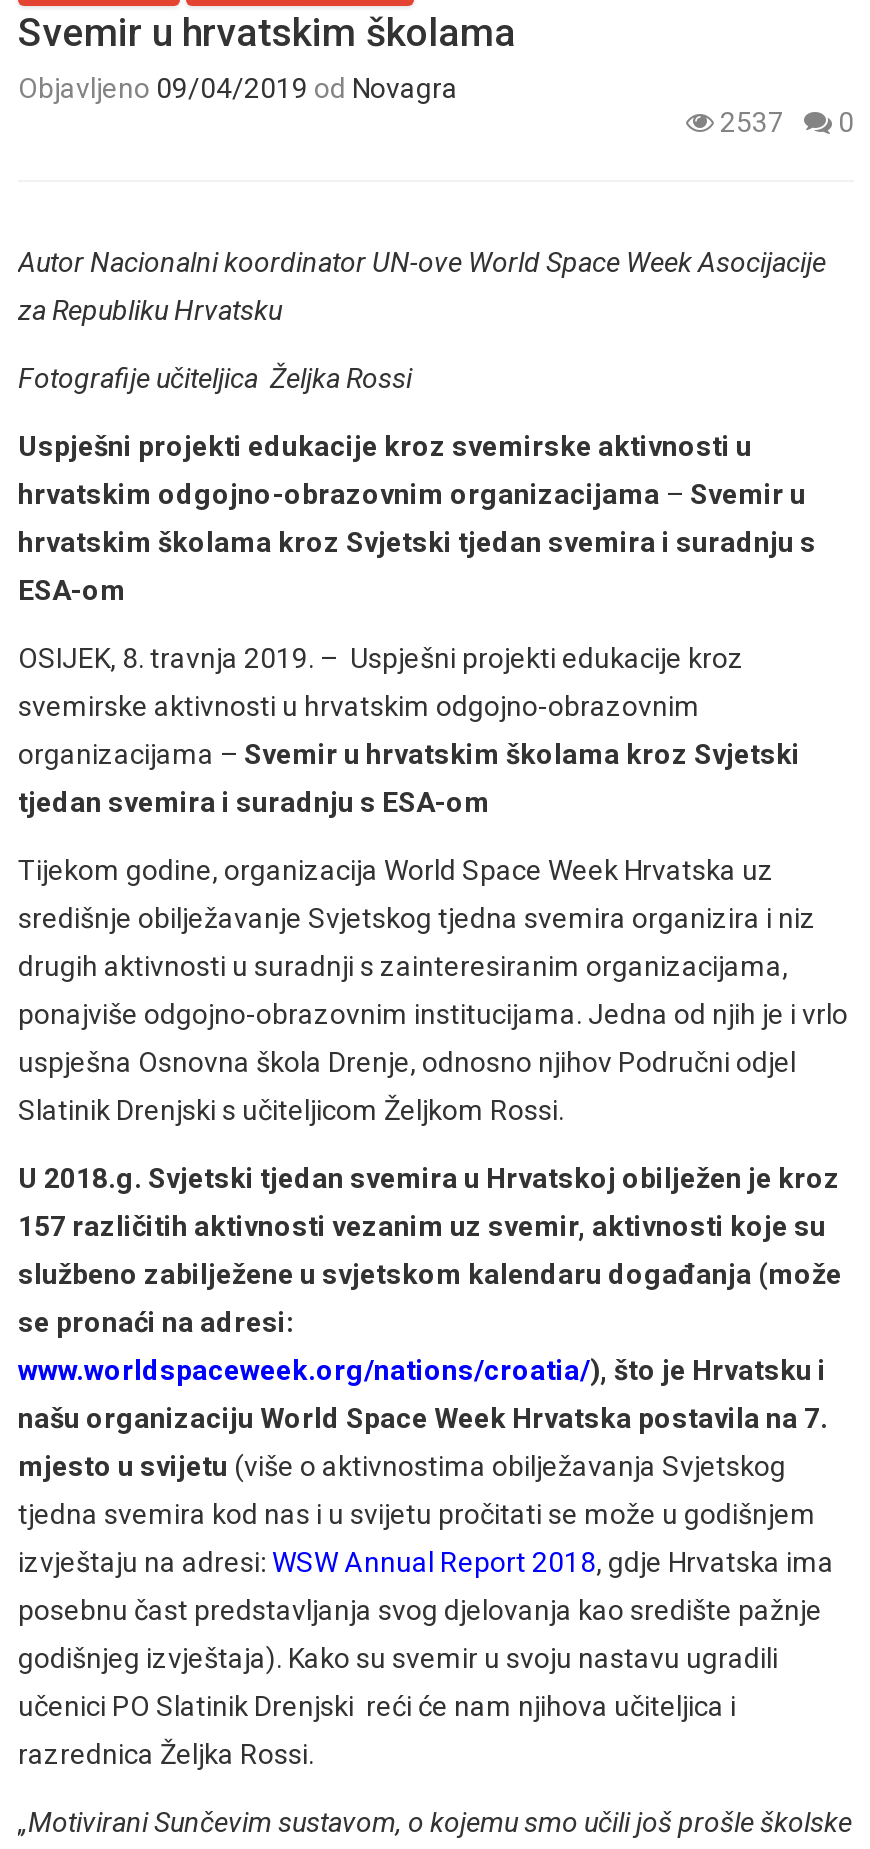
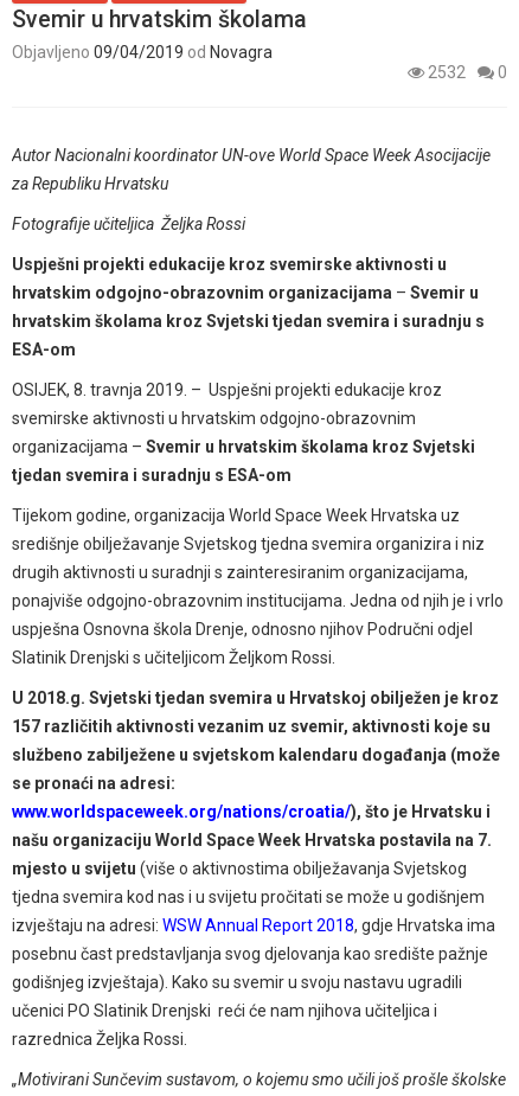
[714,105,854,137] 2537 0 -> [424,62,507,81] 2532 0

